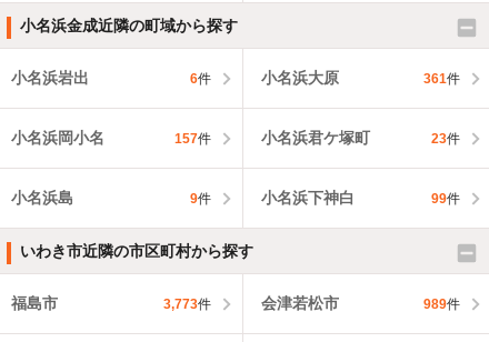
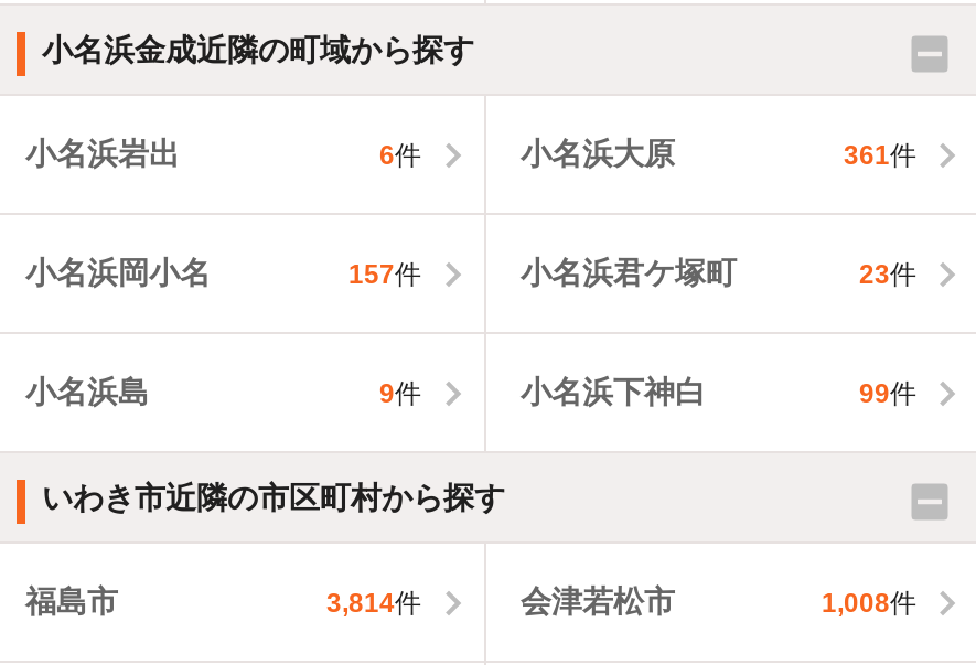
[163,296,211,312] 3,773件 -> [326,588,421,619] 3,814件
[423,296,460,312] 989件 -> [822,588,916,619] 1,008件

